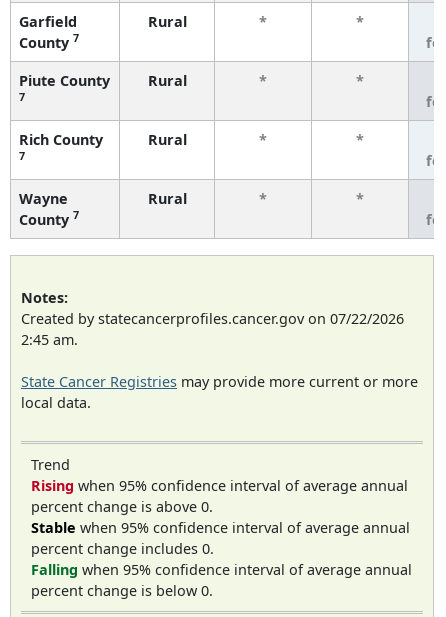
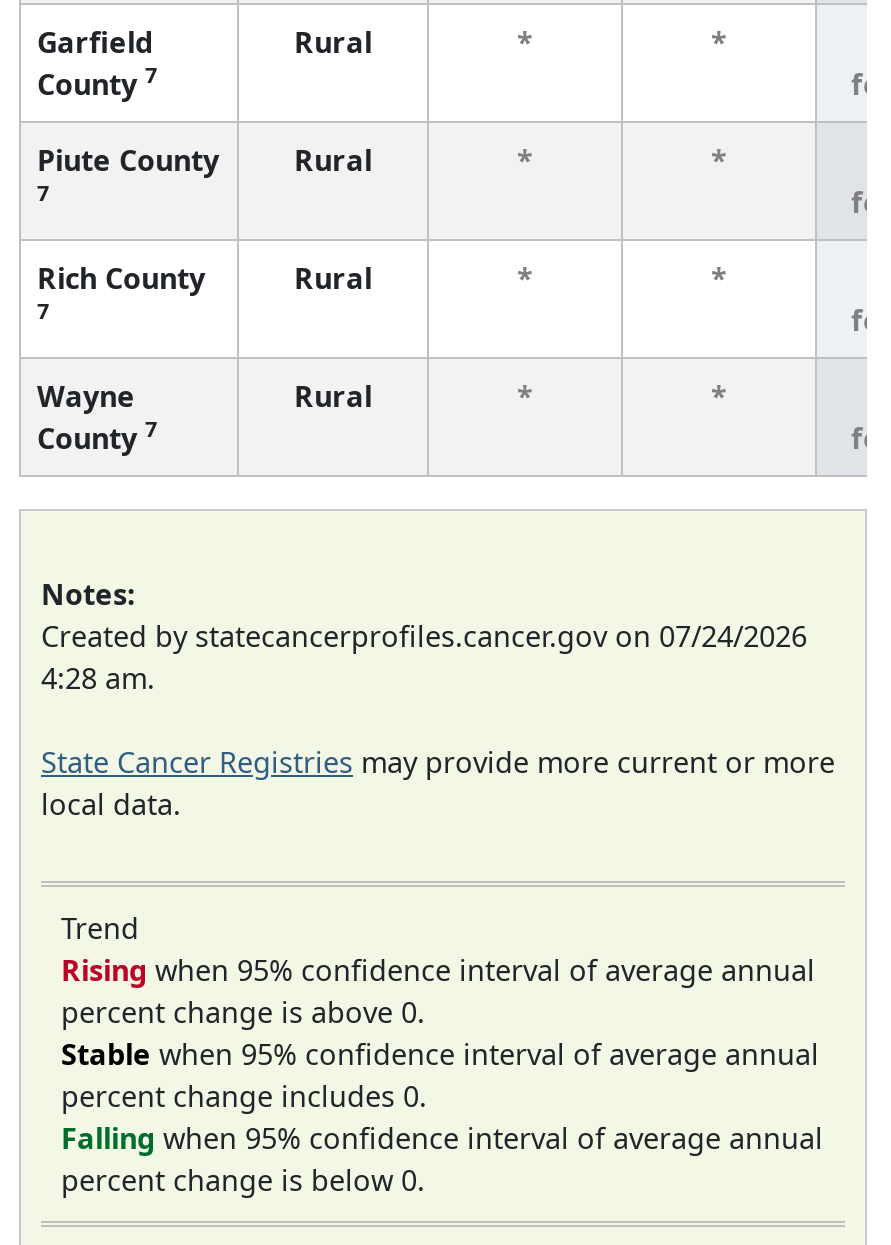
[21,309,404,328] Created by statecancerprofiles.cancer.gov on 07/22/2026 -> [41,616,807,654] Created by statecancerprofiles.cancer.gov on 07/24/2026
[21,330,78,349] 2:45 am. -> [41,658,155,696] 4:28 am.

